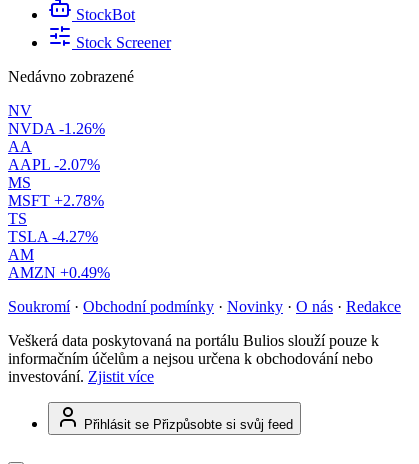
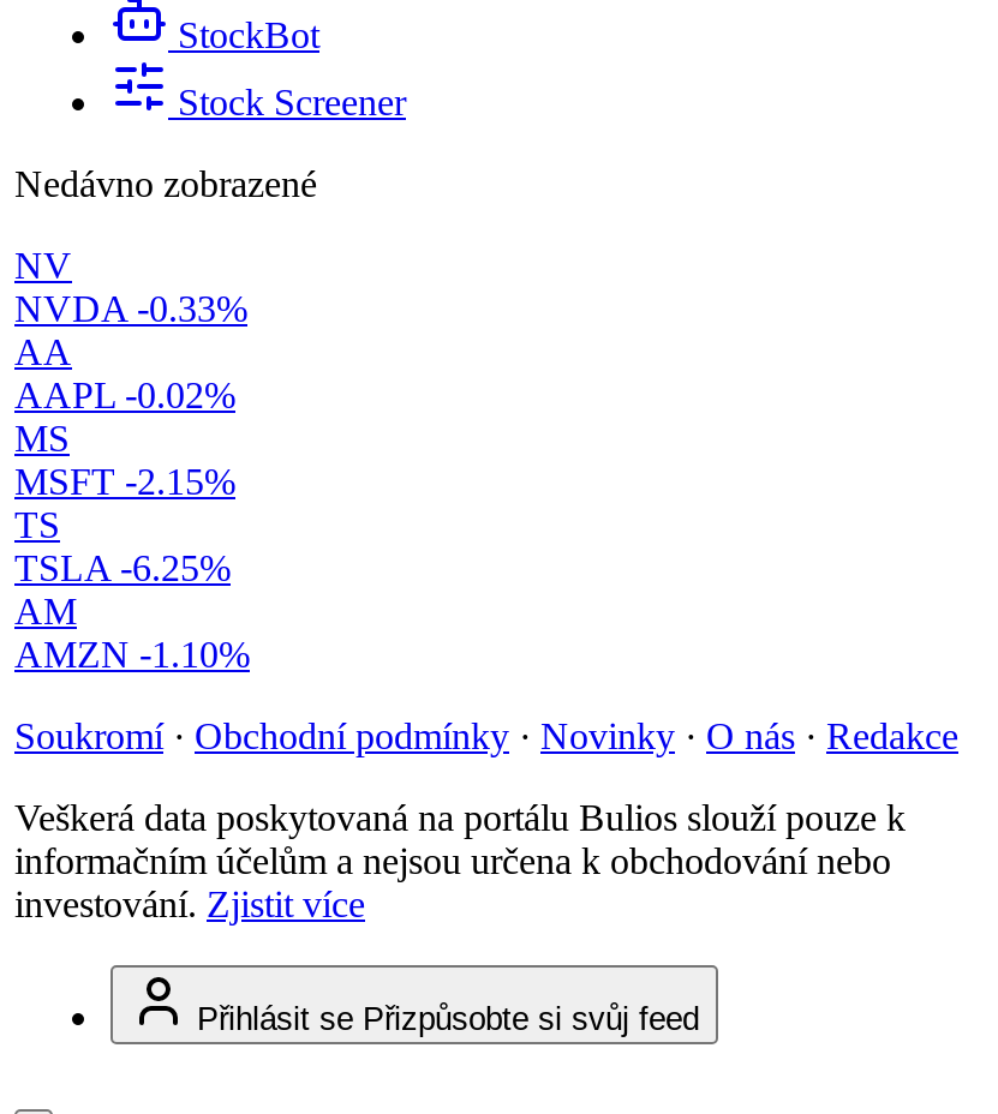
[8,120,105,137] NVDA -1.26% -> [14,288,247,329] NVDA -0.33%
[8,156,100,173] AAPL -2.07% -> [14,375,235,416] AAPL -0.02%
[8,192,104,209] MSFT +2.78% -> [14,461,235,502] MSFT -2.15%
[8,228,98,245] TSLA -4.27% -> [14,548,231,588] TSLA -6.25%
[8,264,110,281] AMZN +0.49% -> [14,634,250,675] AMZN -1.10%

